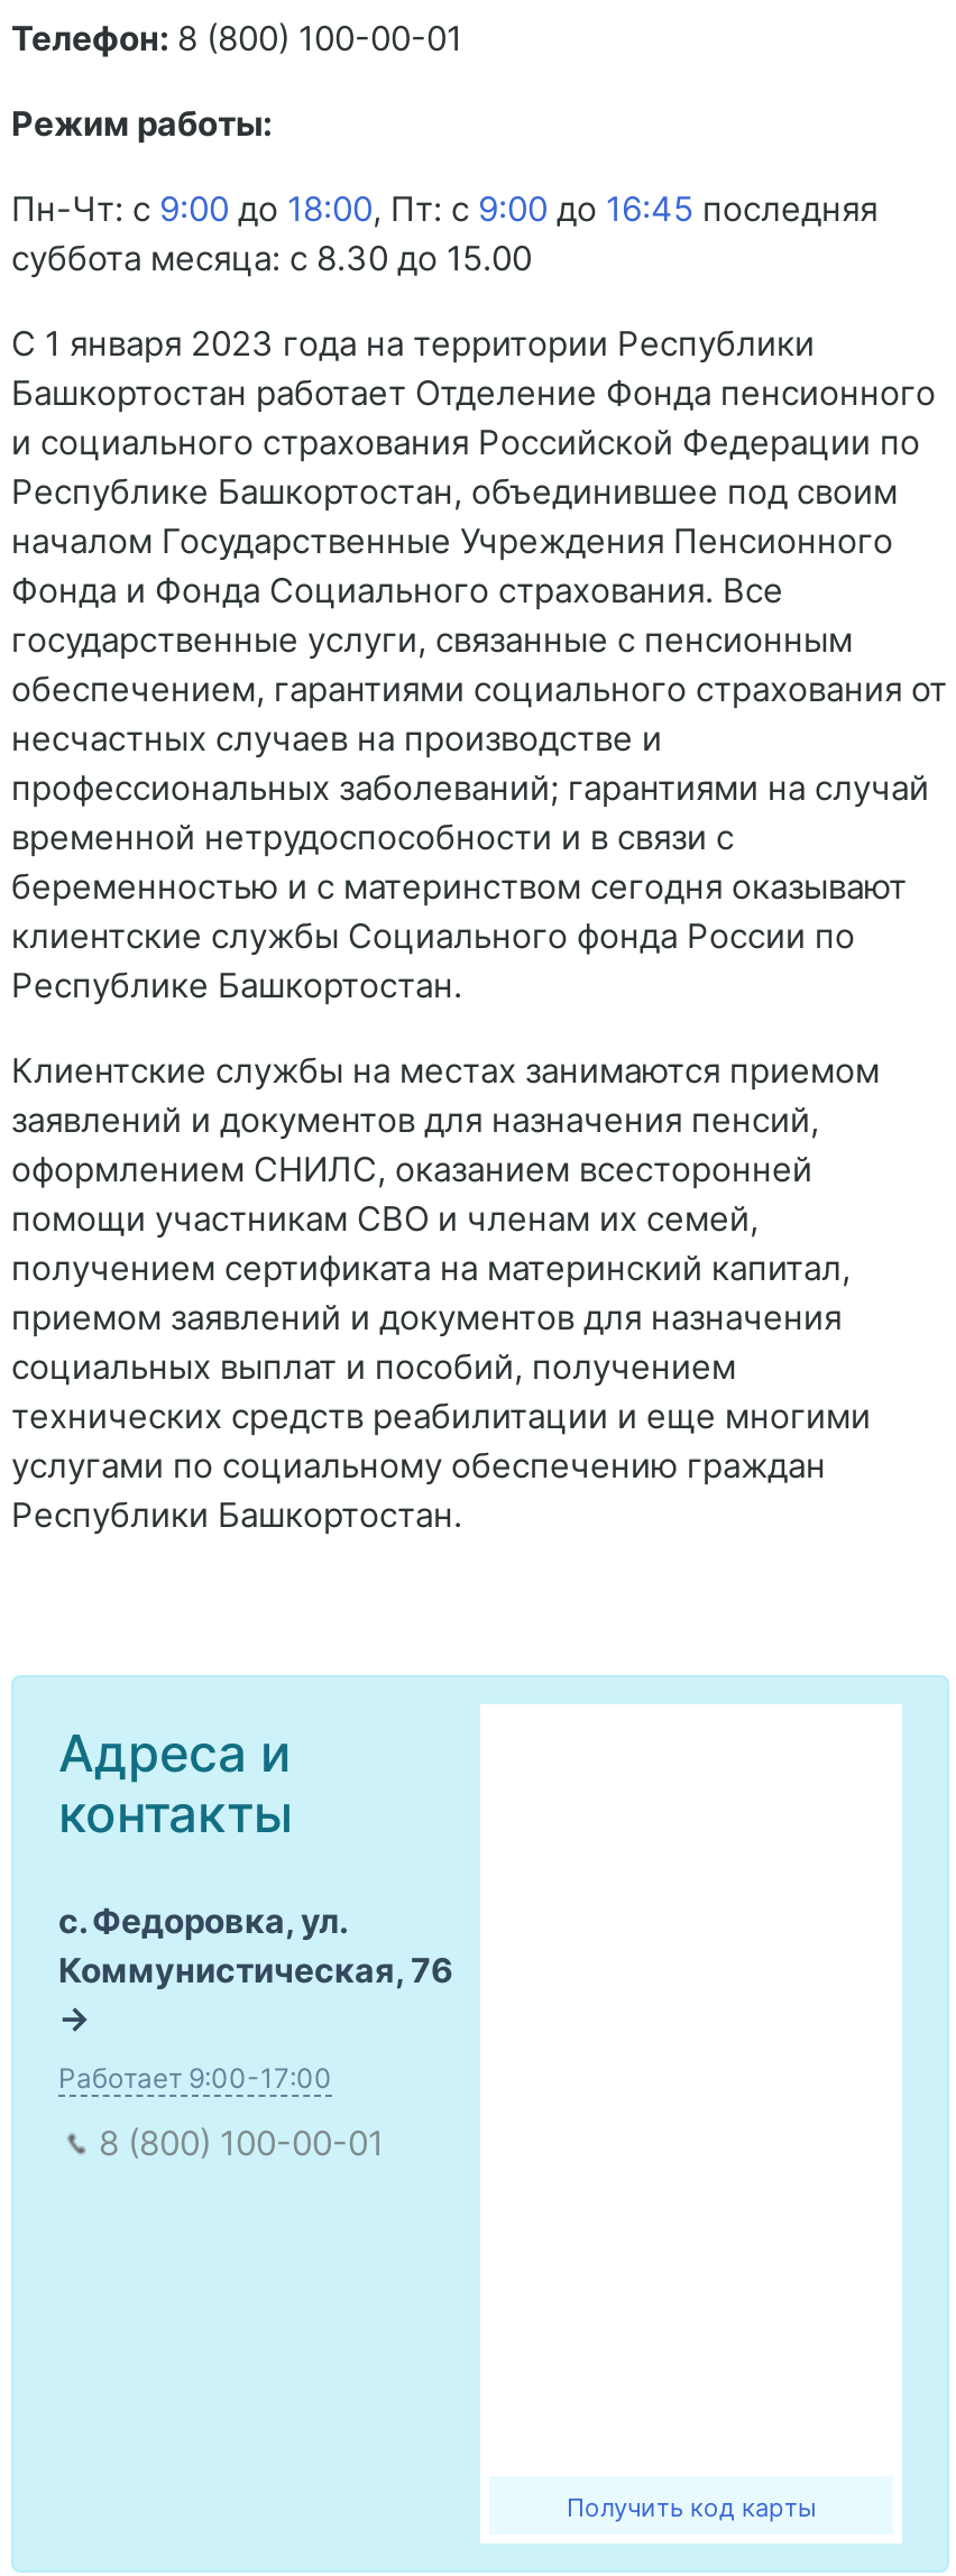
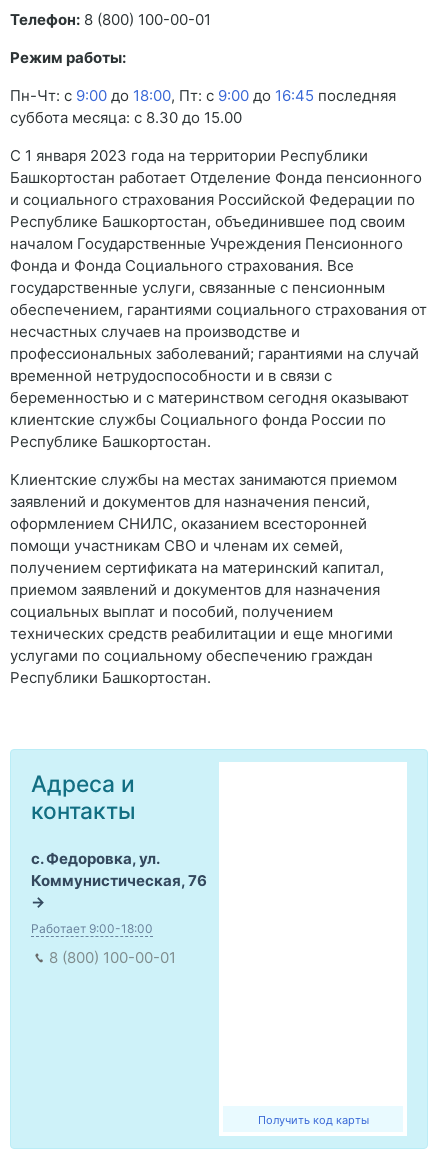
[58,2061,332,2095] Работает 9:00-17:00 -> [31,921,153,936] Работает 9:00-18:00

